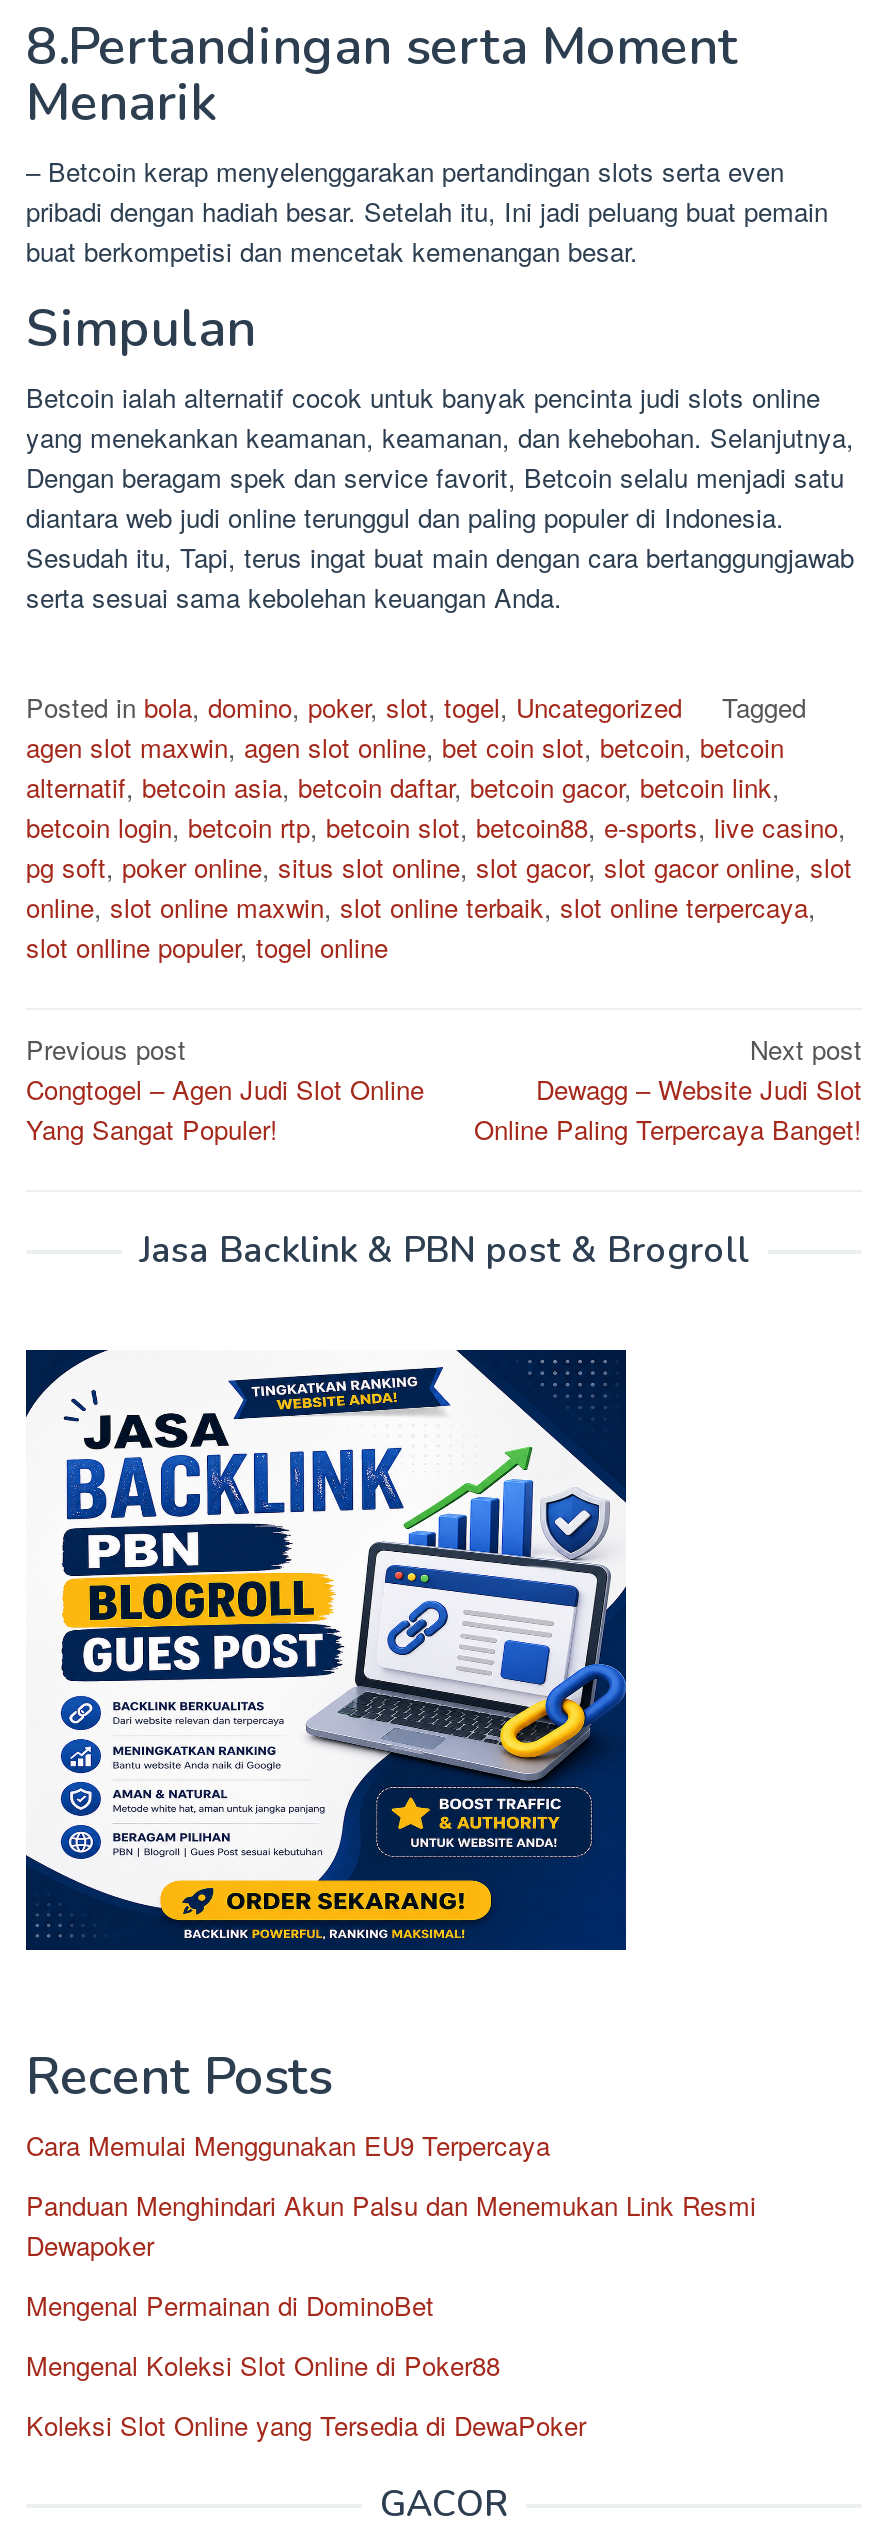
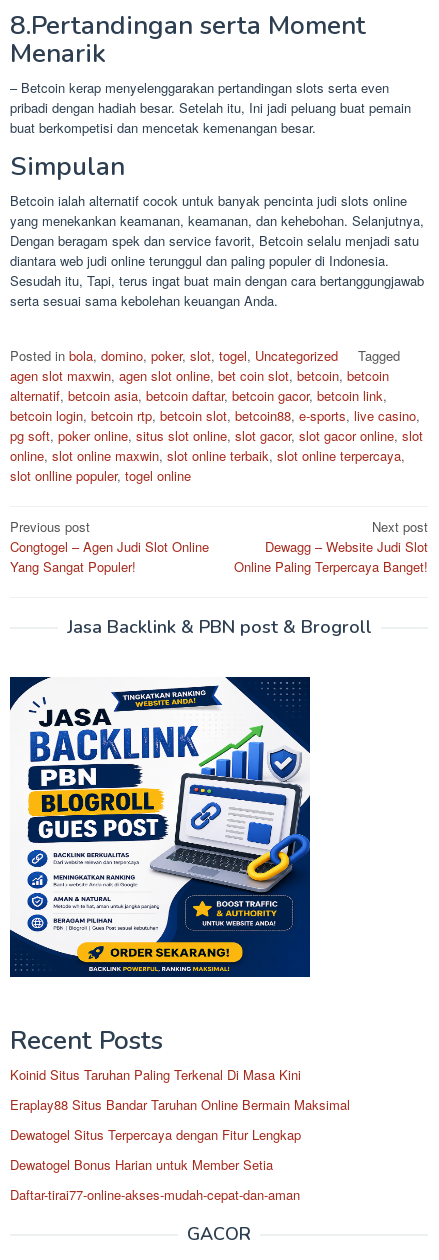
[26,2125,550,2163] Cara Memulai Menggunakan EU9 Terpercaya -> [10,1064,301,1083] Koinid Situs Taruhan Paling Terkenal Di Masa Kini
[26,2185,756,2263] Panduan Menghindari Akun Palsu dan Menemukan Link Resmi | Dewapoker -> [10,1094,350,1113] Eraplay88 Situs Bandar Taruhan Online Bermain Maksimal
[26,2285,434,2323] Mengenal Permainan di DominoBet -> [10,1124,301,1143] Dewatogel Situs Terpercaya dengan Fitur Lengkap
[26,2345,500,2383] Mengenal Koleksi Slot Online di Poker88 -> [10,1154,273,1173] Dewatogel Bonus Harian untuk Member Setia
[26,2405,586,2443] Koleksi Slot Online yang Tersedia di DewaPoker -> [10,1184,300,1203] Daftar-tirai77-online-akses-mudah-cepat-dan-aman

